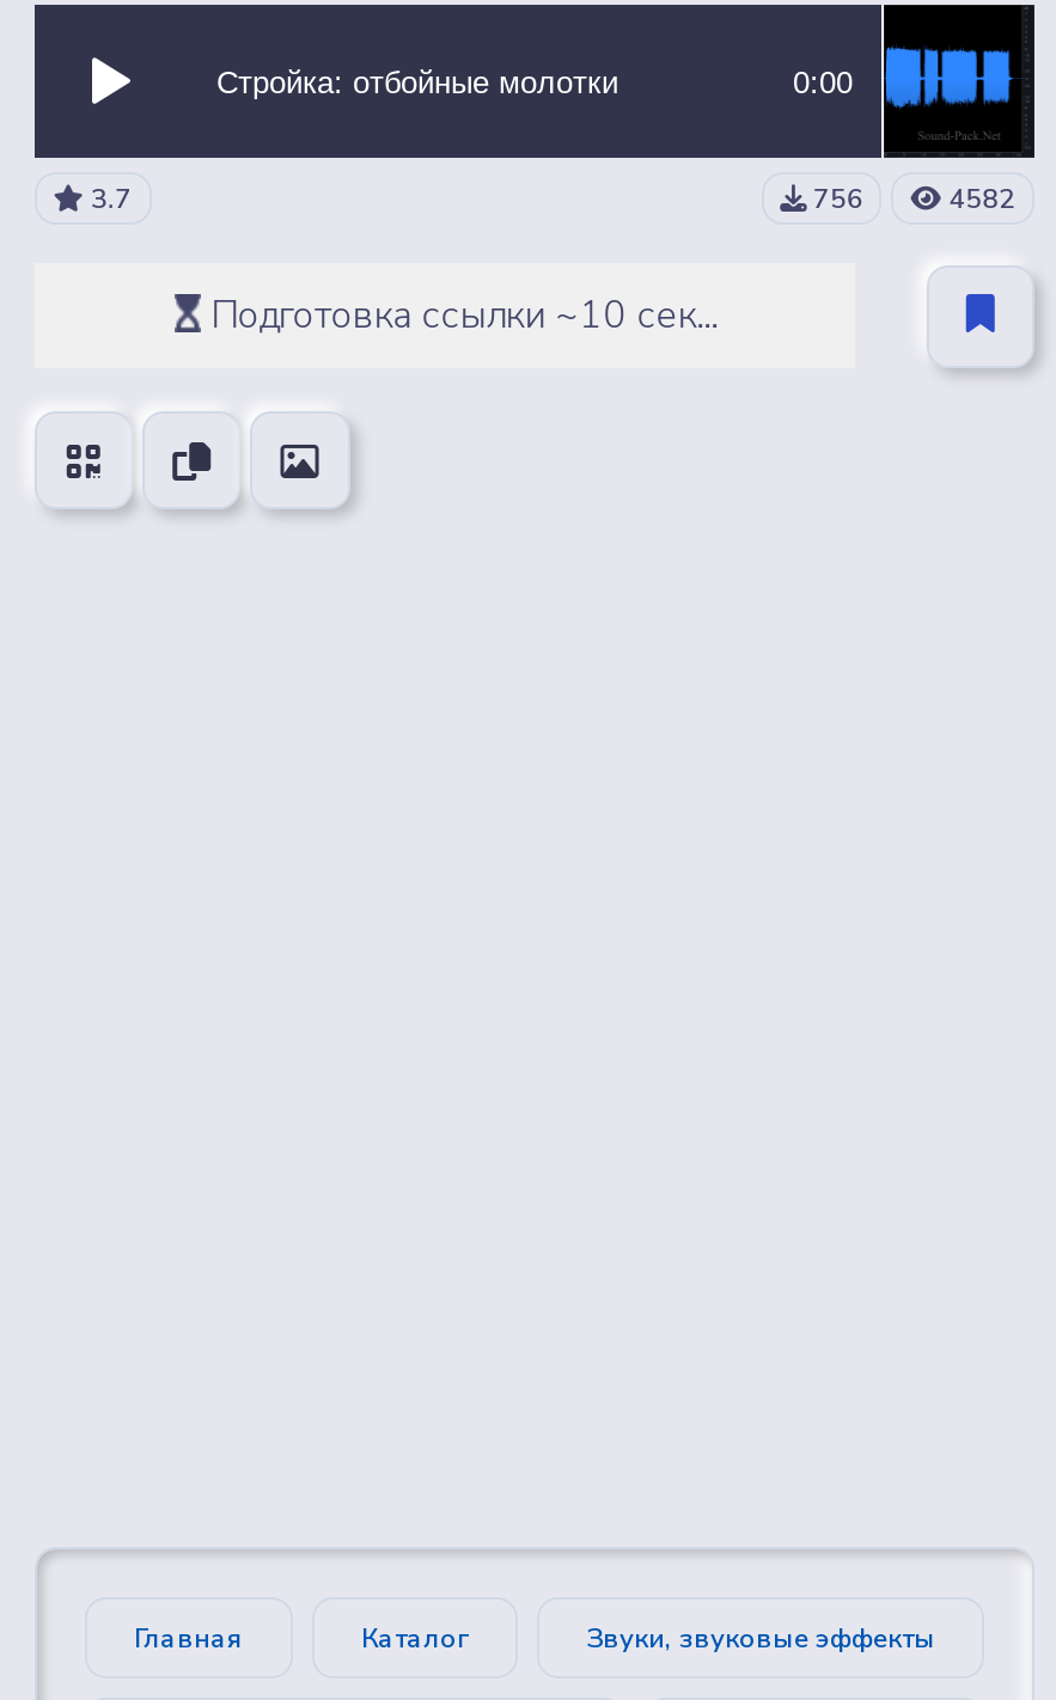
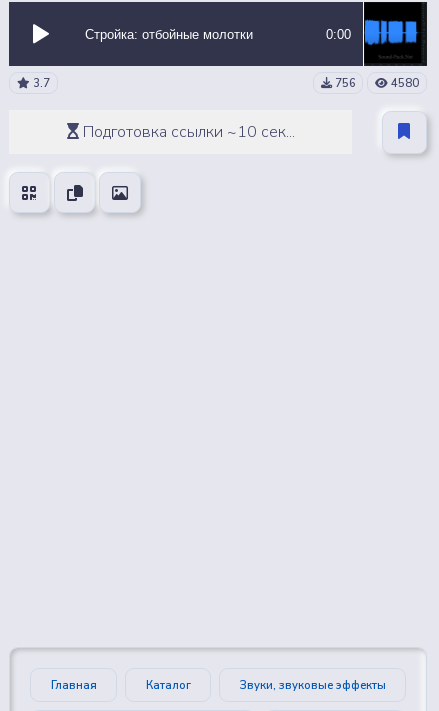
[942,182,1016,218] 4582 -> [388,76,419,91] 4580

